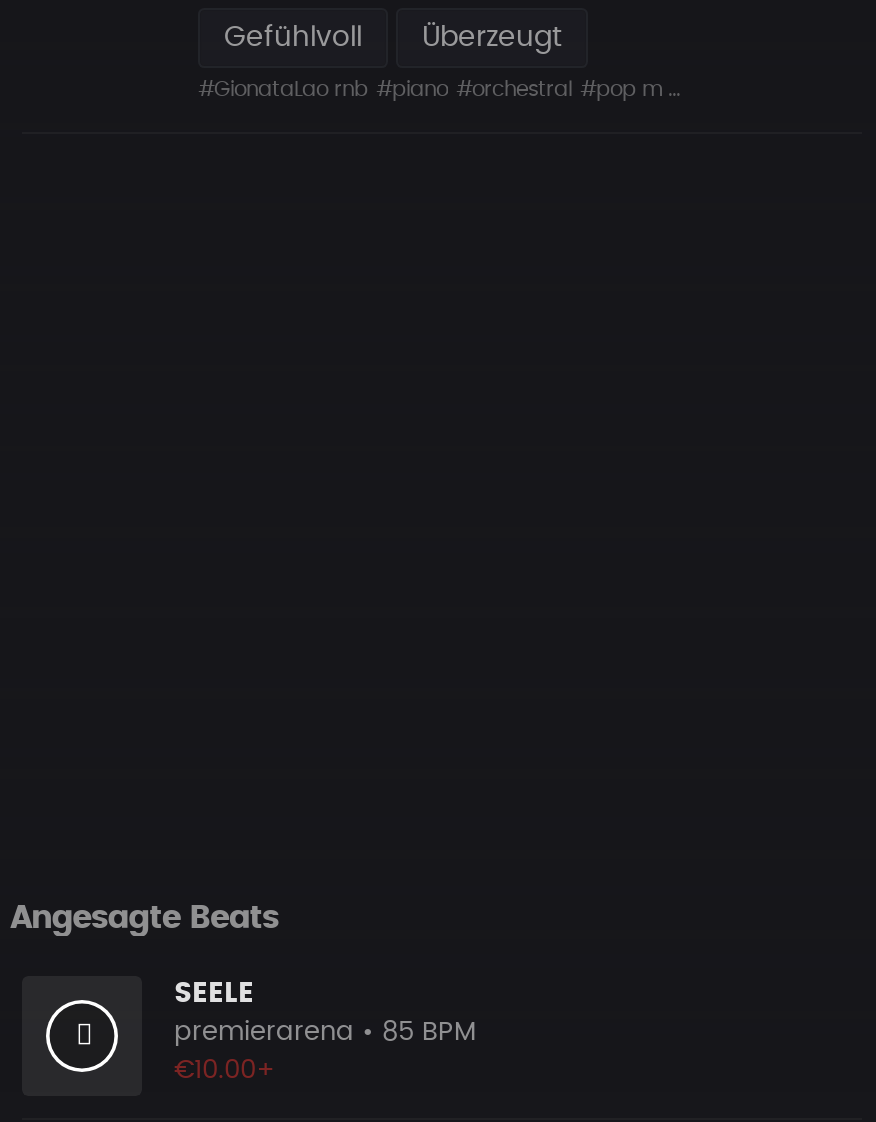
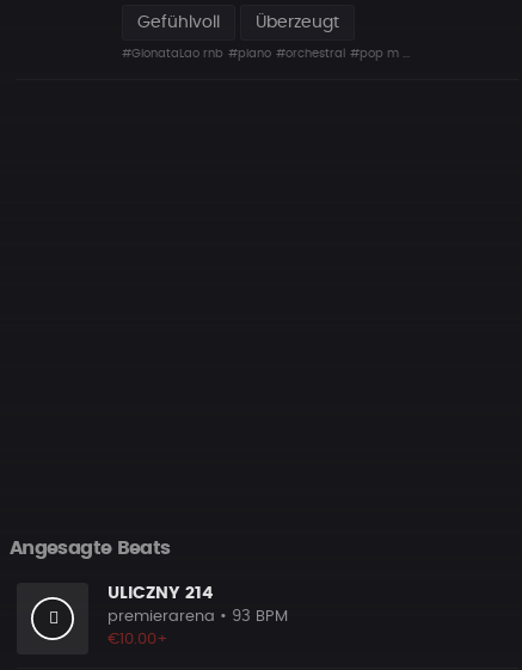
[174,980,476,1046] SEELE | premierarena • 85 BPM -> [108,585,288,625] ULICZNY 214 | premierarena • 93 BPM

